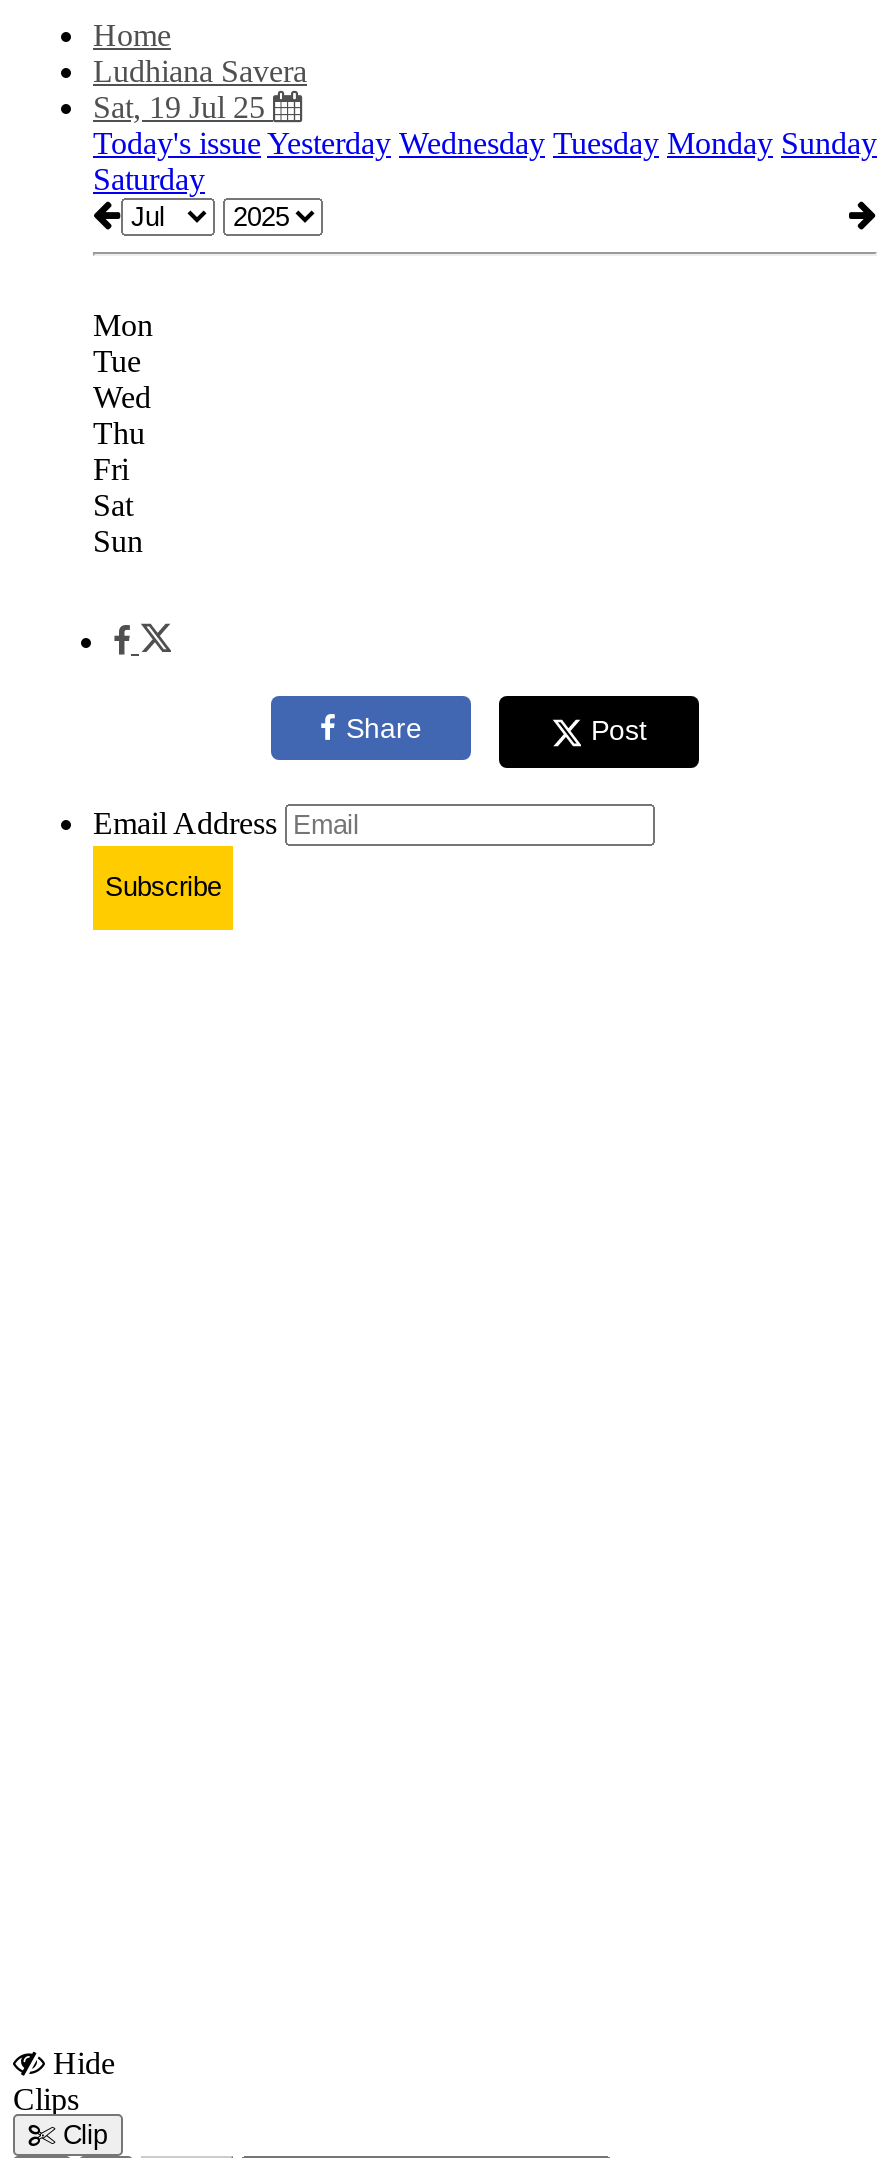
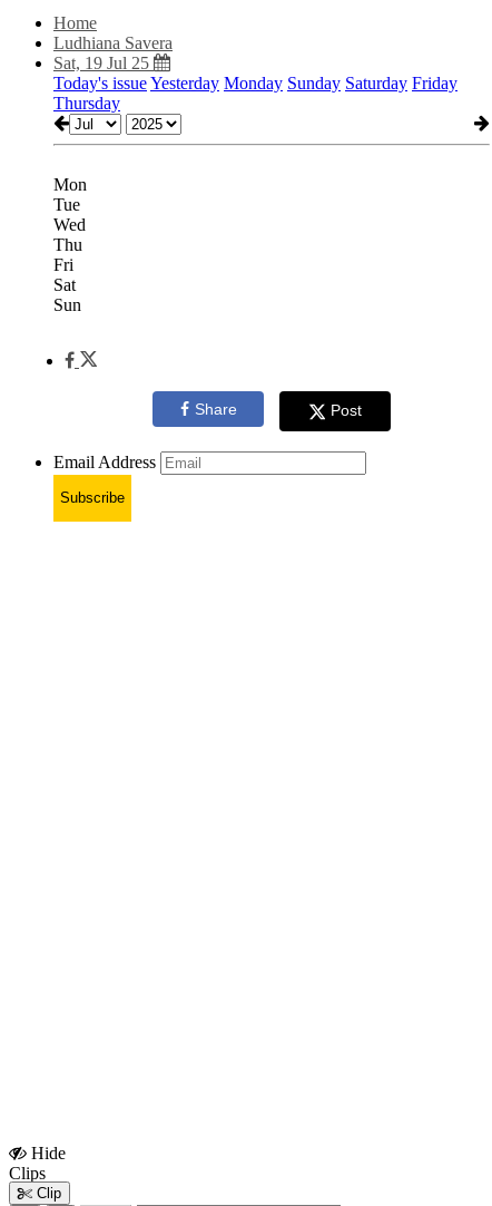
[93,126,877,196] Today's issue Yesterday Wednesday Tuesday Monday Sunday | Saturday -> [53,74,457,113] Today's issue Yesterday Monday Sunday Saturday Friday | Thursday

